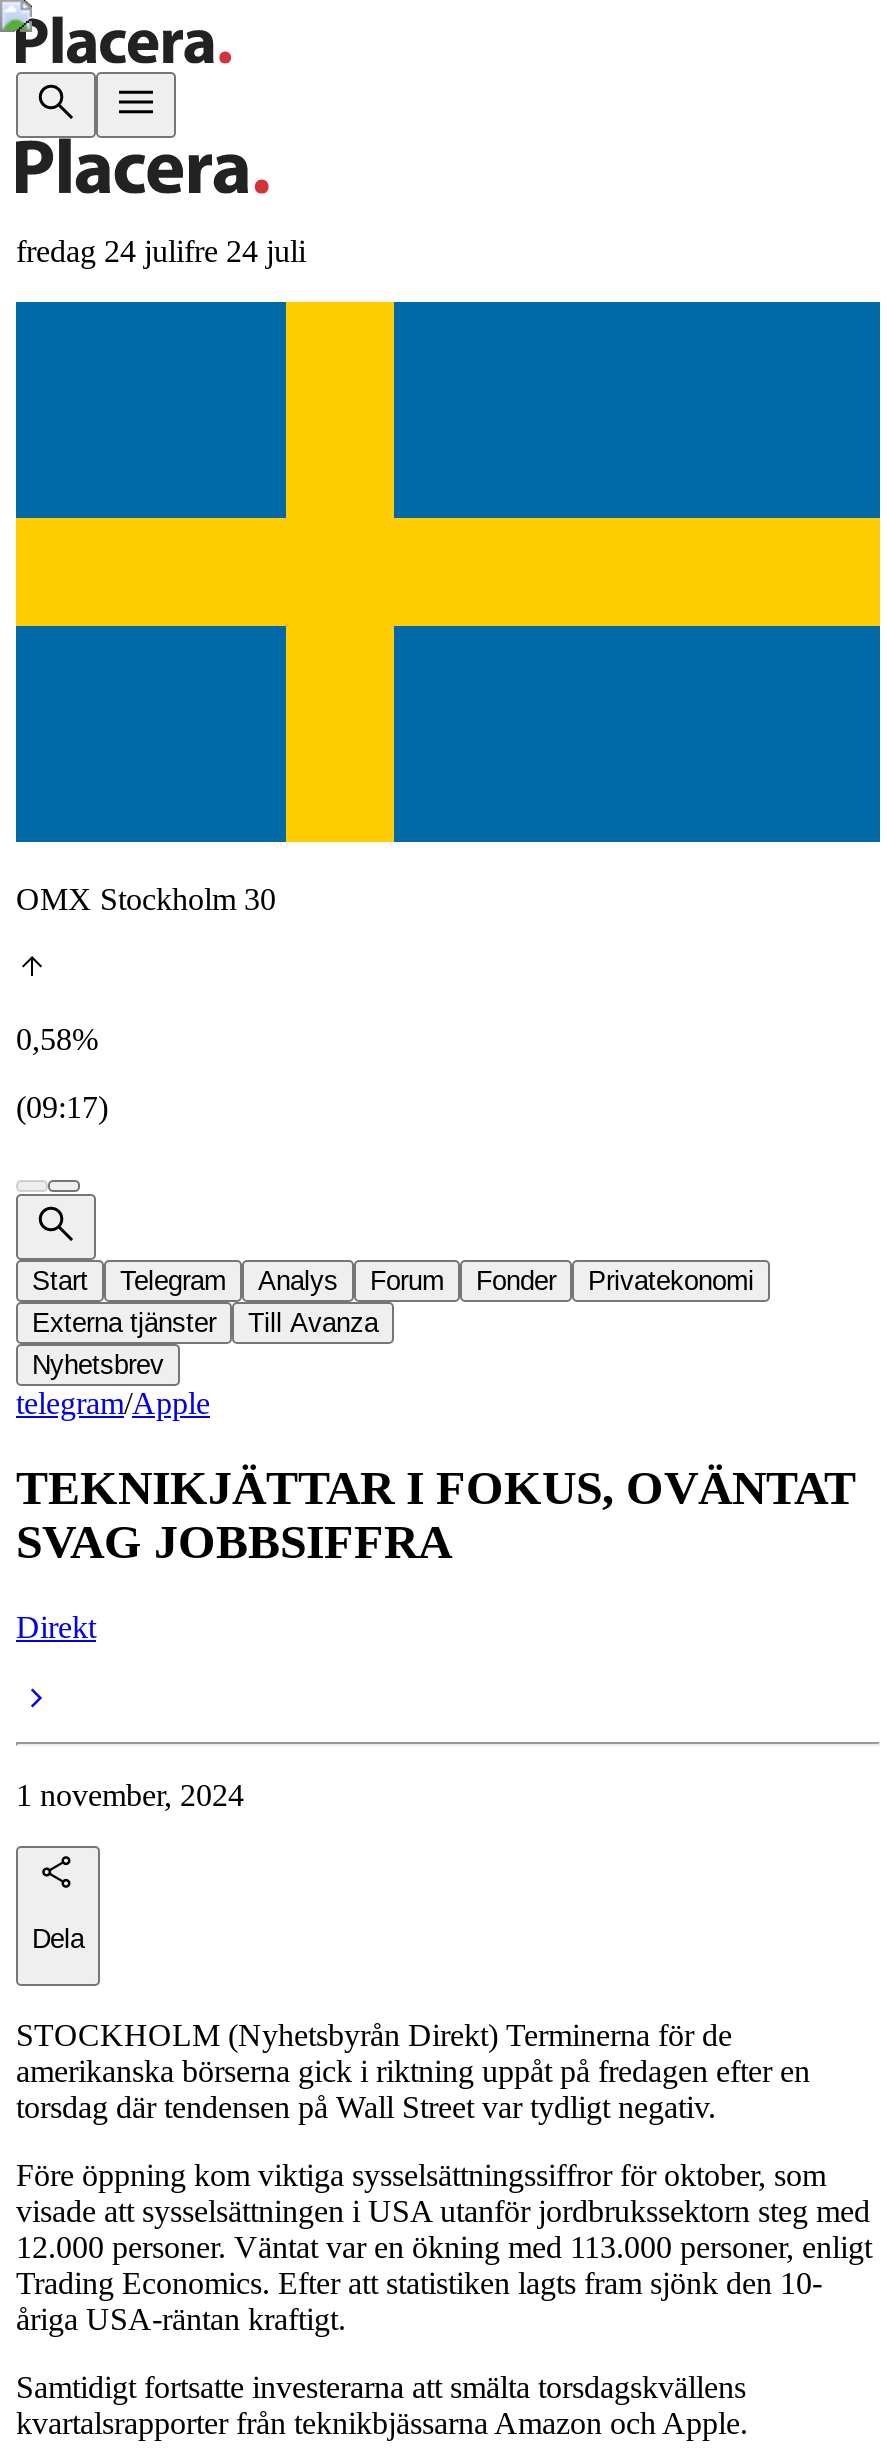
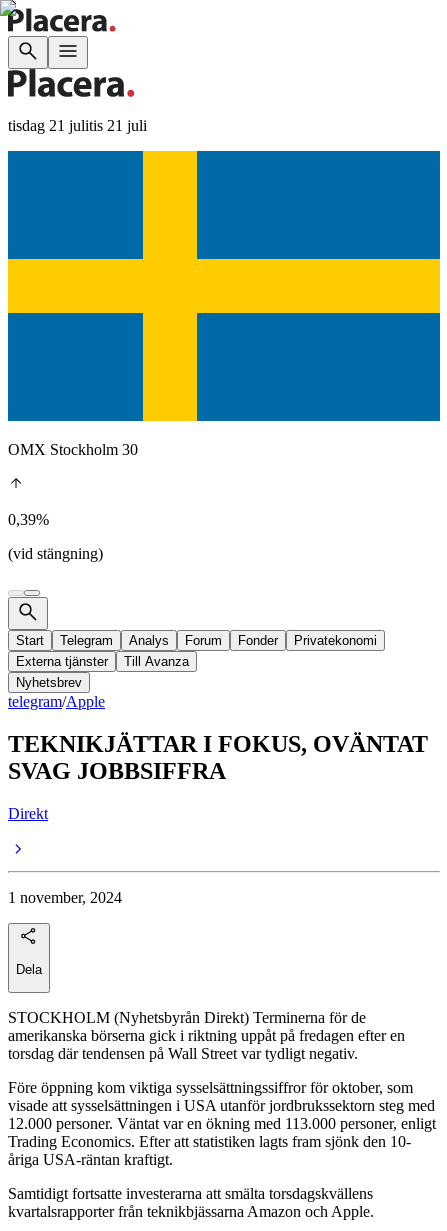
[16,234,306,268] fredag 24 julifre 24 juli -> [8,117,147,134] tisdag 21 julitis 21 juli
[16,1022,98,1056] 0,58% -> [8,511,49,528] 0,39%
[16,1090,108,1124] (09:17) -> [8,545,103,562] (vid stängning)

